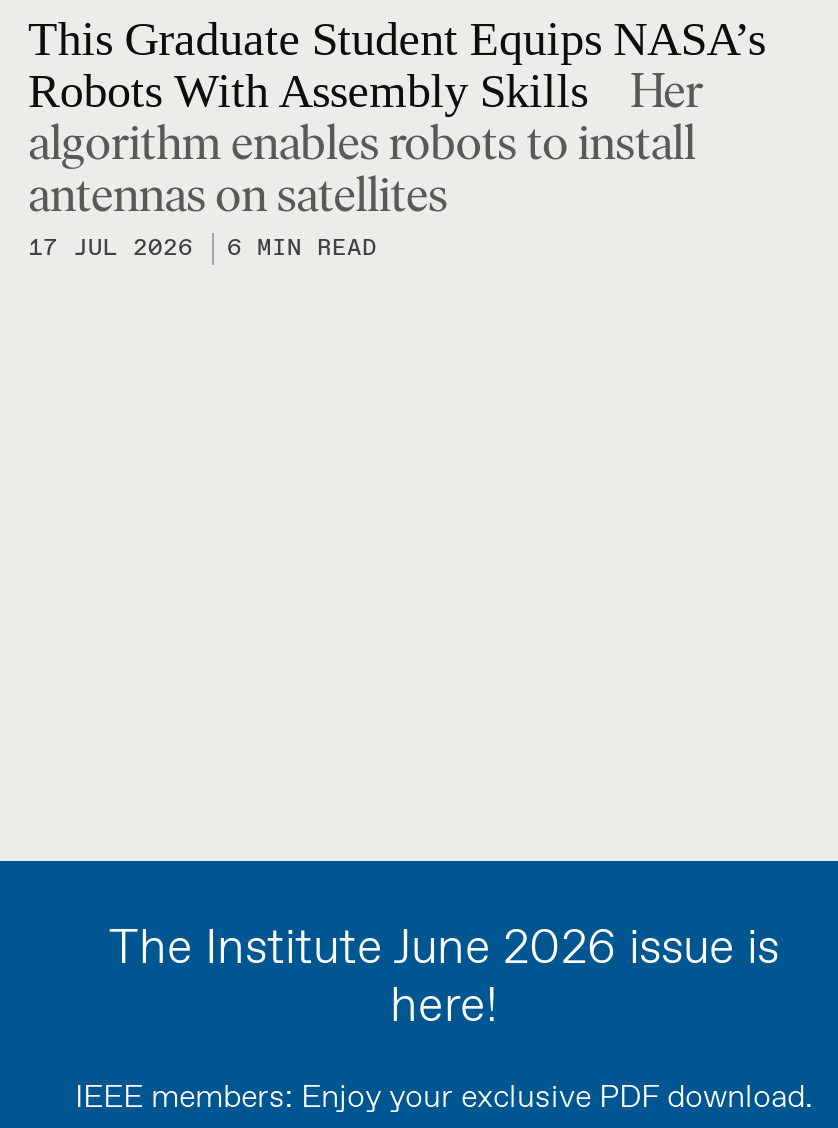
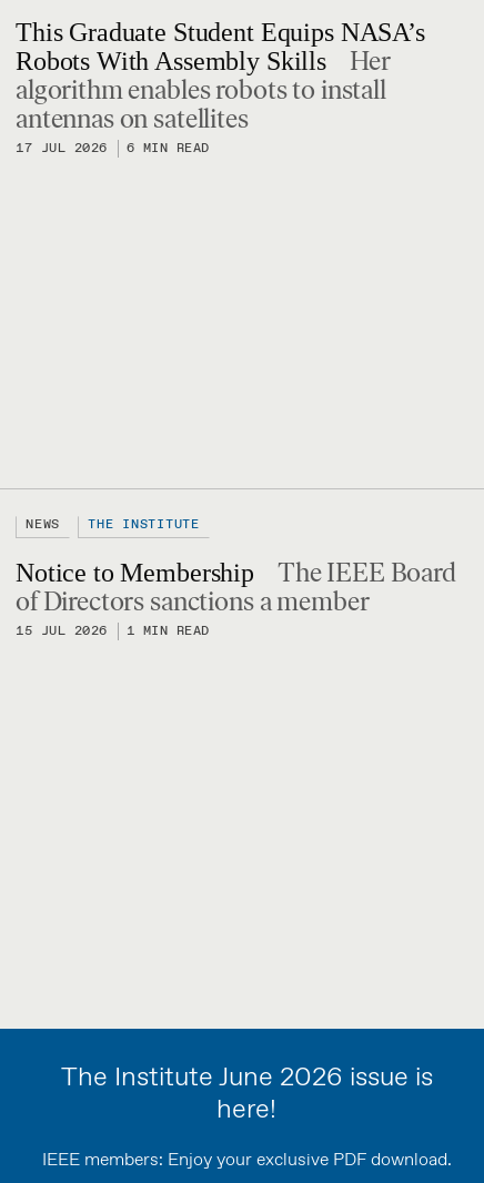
none -> [16,516,456,641] THE INSTITUTE | NEWS | Notice to Membership The IEEE Board | of Directors sanctions a member | 15 JUL 2026 | 1 MIN READ

